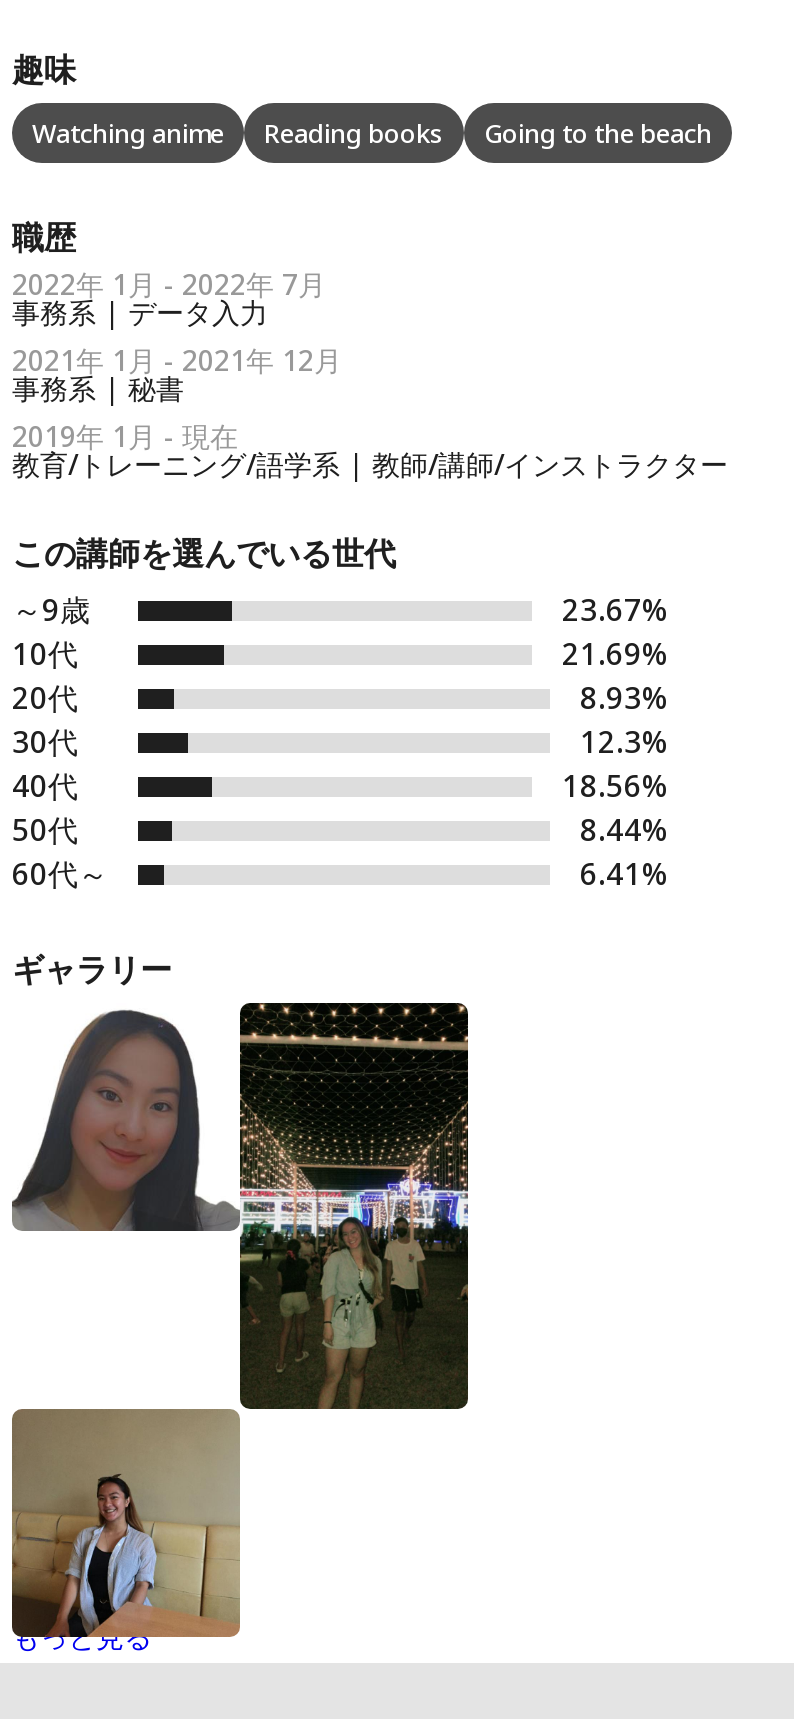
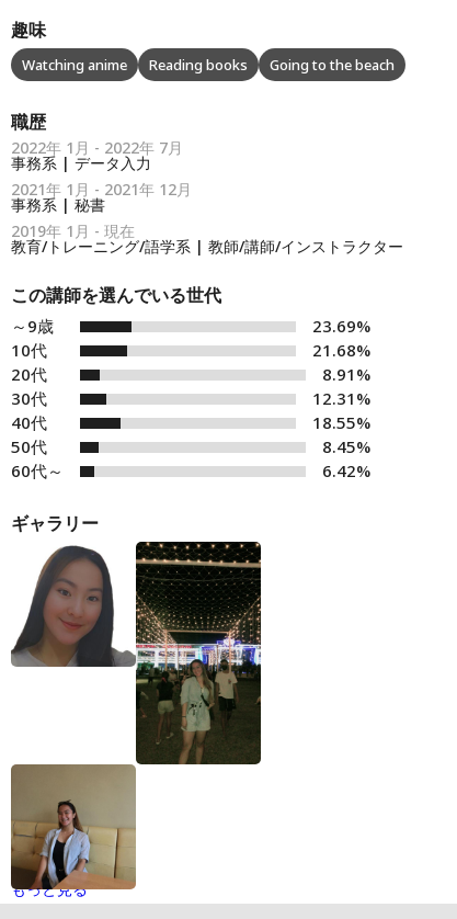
[562,589,668,629] 23.67% -> [312,315,370,337] 23.69%
[562,633,668,673] 21.69% -> [312,339,370,361] 21.68%
[580,677,668,717] 8.93% -> [322,363,370,385] 8.91%
[580,721,668,761] 12.3% -> [312,387,370,409] 12.31%
[562,765,668,805] 18.56% -> [312,411,370,433] 18.55%
[580,809,668,849] 8.44% -> [322,435,370,457] 8.45%
[580,853,668,893] 6.41% -> [322,459,370,481] 6.42%

